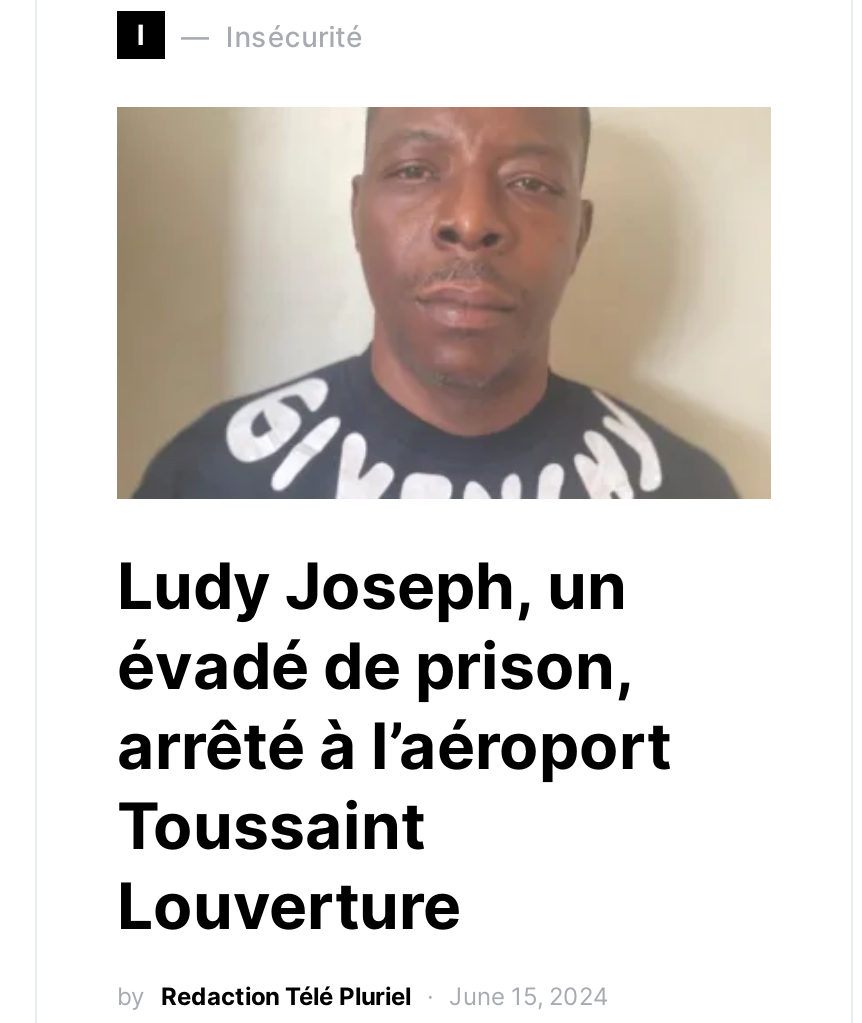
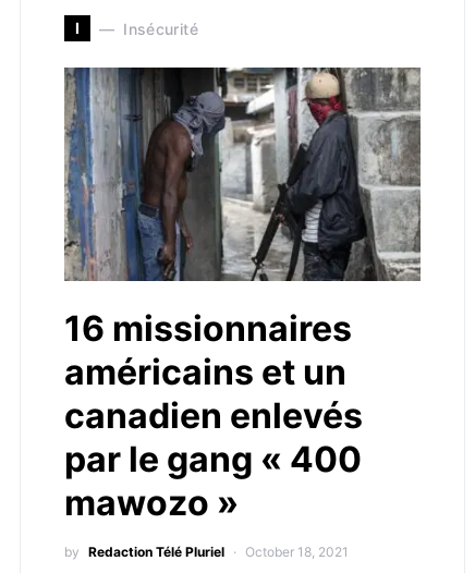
[117,105,771,946] [image] | Ludy Joseph, un | évadé de prison, | arrêté à l’aéroport | Toussaint | Louverture -> [64,66,422,524] [image] | 16 missionnaires | américains et un | canadien enlevés | par le gang « 400 | mawozo »
[449,982,609,1012] June 15, 2024 -> [245,544,349,560] October 18, 2021

